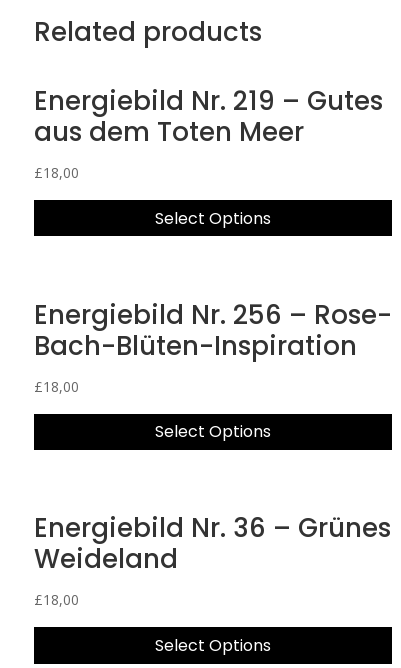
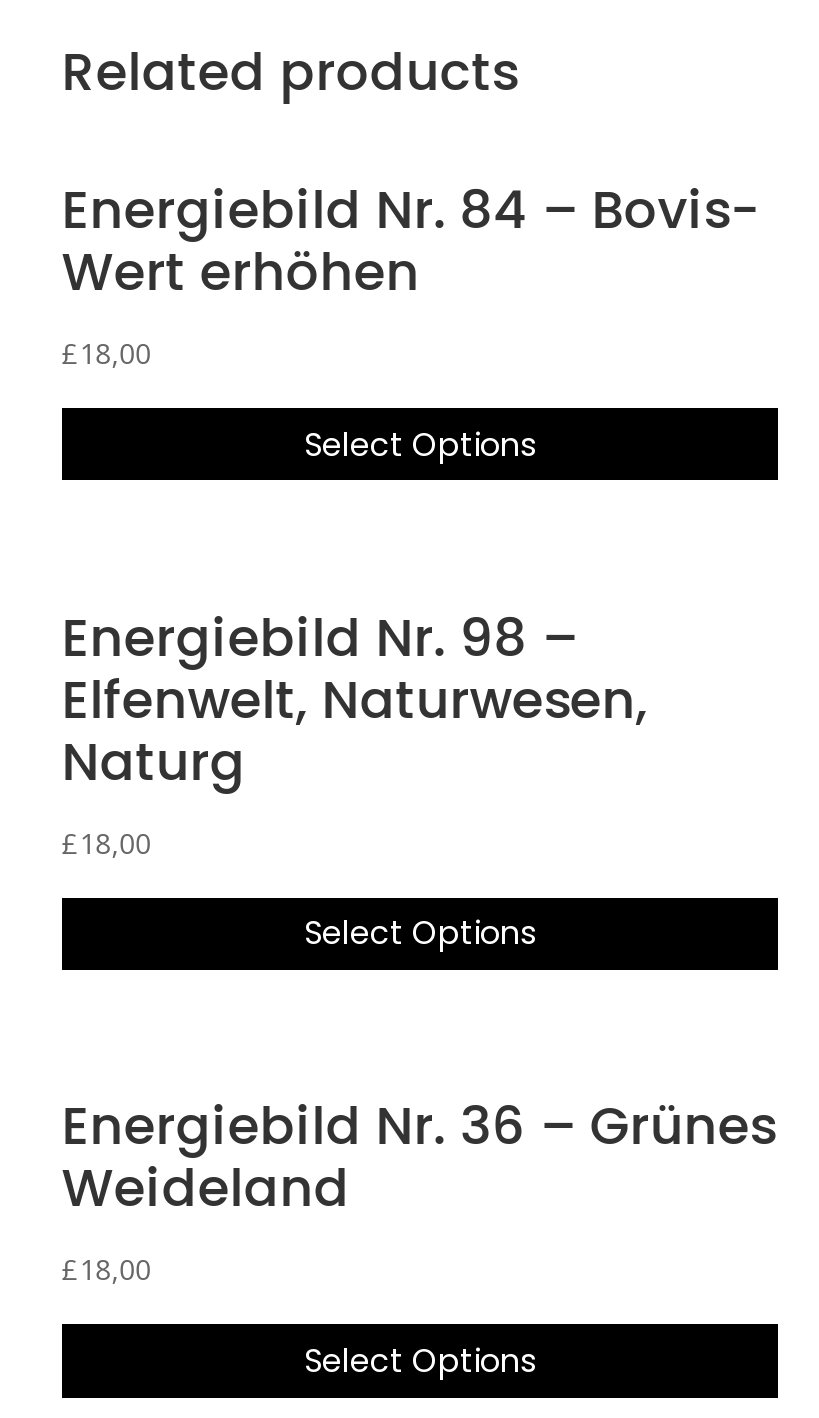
[34,83,383,150] Energiebild Nr. 219 – Gutes | aus dem Toten Meer -> [62,174,760,308] Energiebild Nr. 84 – Bovis- | Wert erhöhen
[34,297,392,364] Energiebild Nr. 256 – Rose- | Bach-Blüten-Inspiration -> [62,601,648,797] Energiebild Nr. 98 – | Elfenwelt, Naturwesen, | Naturg

